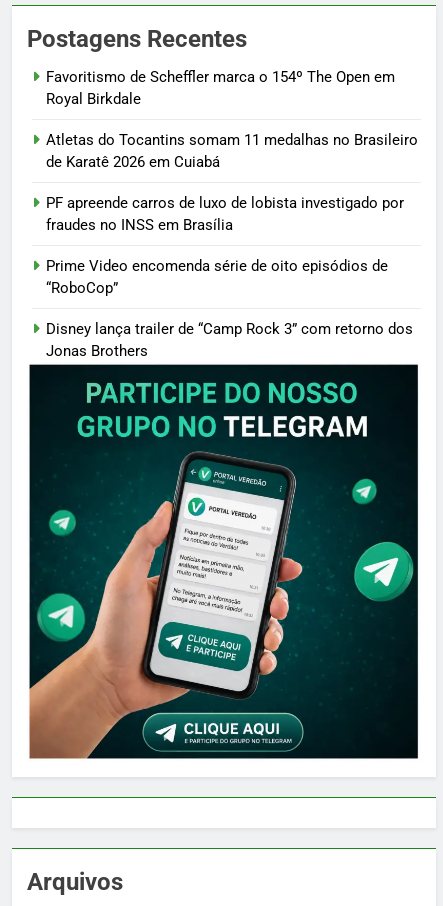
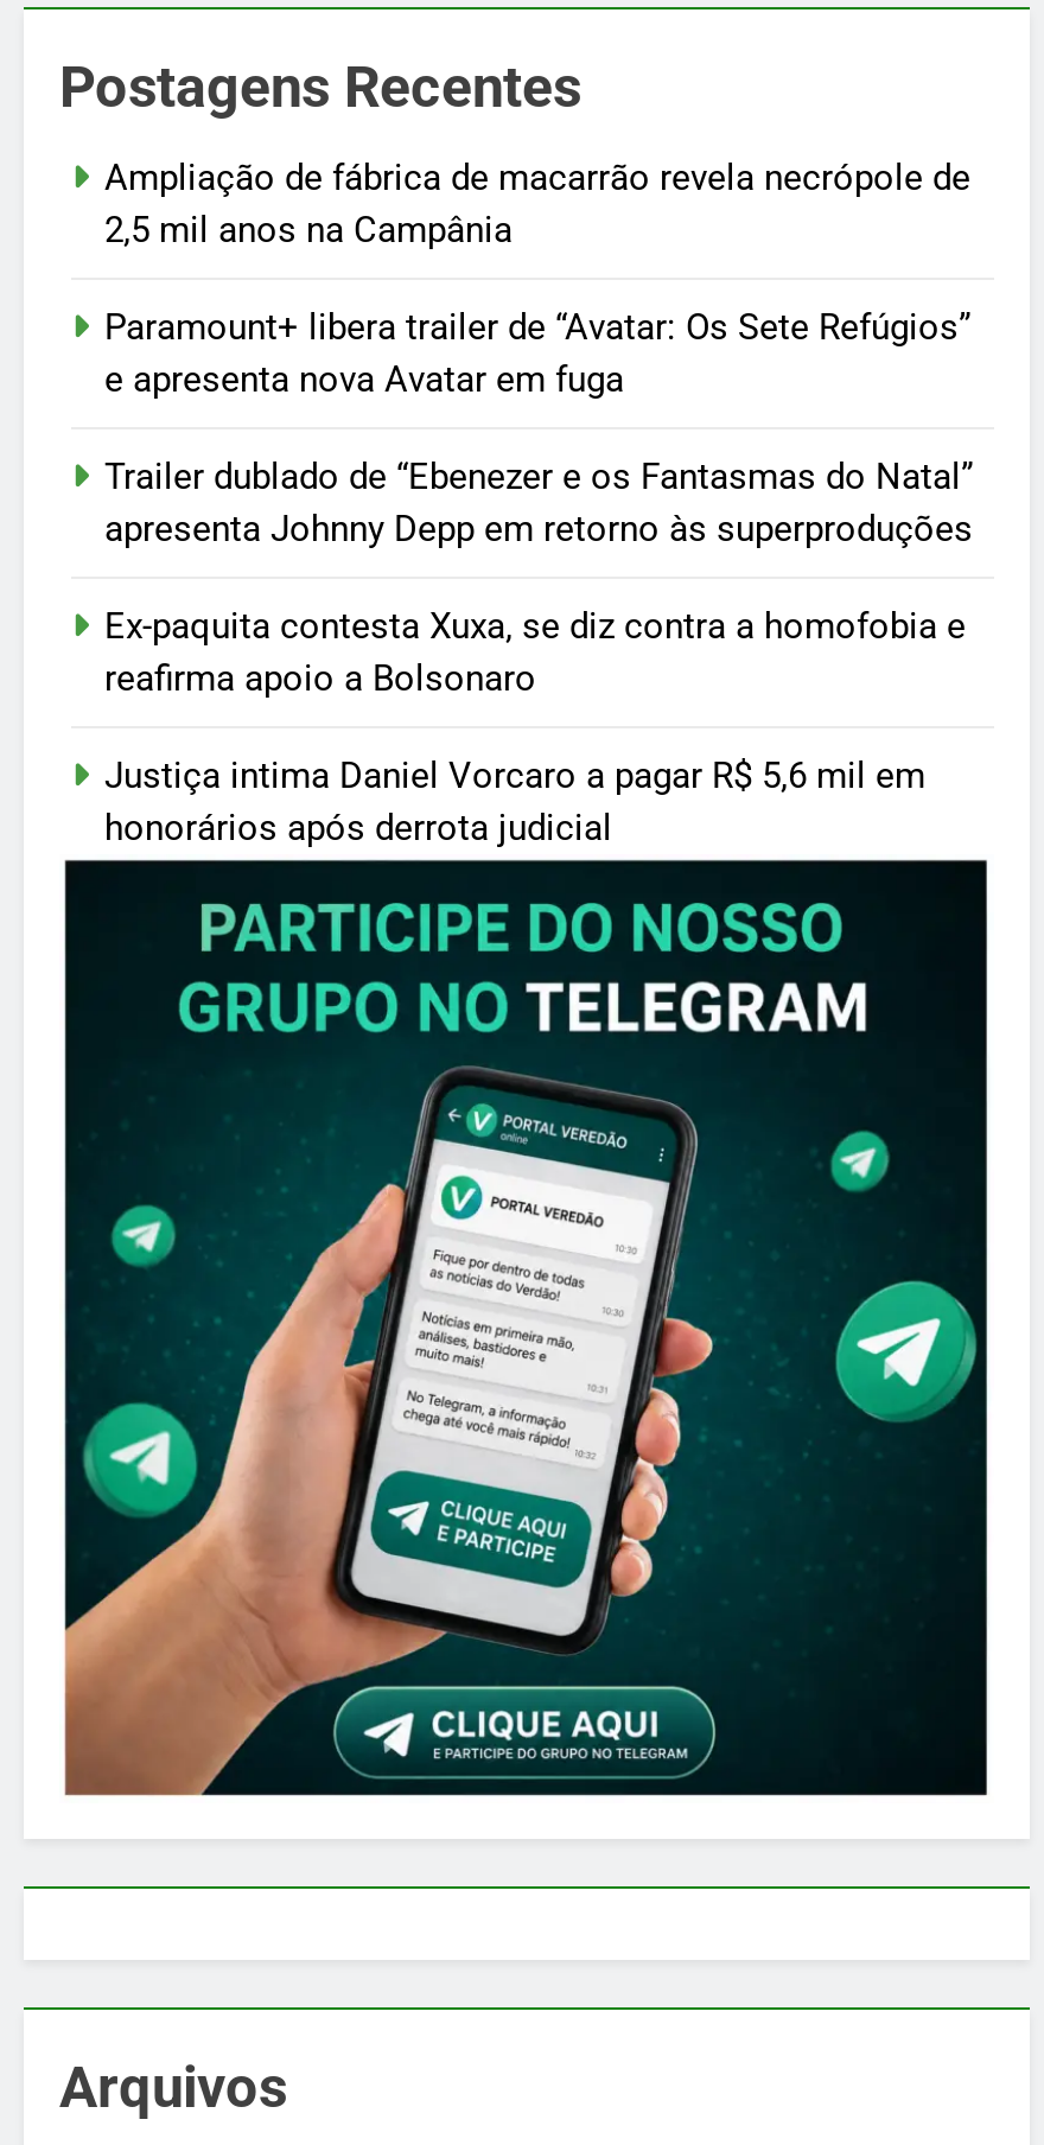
[46,68,395,108] Favoritismo de Scheffler marca o 154º The Open em | Royal Birkdale -> [104,156,970,251] Ampliação de fábrica de macarrão revela necrópole de | 2,5 mil anos na Campânia
[46,131,418,171] Atletas do Tocantins somam 11 medalhas no Brasileiro | de Karatê 2026 em Cuiabá -> [104,306,970,401] Paramount+ libera trailer de “Avatar: Os Sete Refúgios” | e apresenta nova Avatar em fuga
[46,194,404,234] PF apreende carros de luxo de lobista investigado por | fraudes no INSS em Brasília -> [104,455,973,550] Trailer dublado de “Ebenezer e os Fantasmas do Natal” | apresenta Johnny Depp em retorno às superproduções
[46,257,388,297] Prime Video encomenda série de oito episódios de | “RoboCop” -> [104,605,966,699] Ex-paquita contesta Xuxa, se diz contra a homofobia e | reafirma apoio a Bolsonaro
[46,320,413,360] Disney lança trailer de “Camp Rock 3” com retorno dos | Jonas Brothers -> [104,754,925,849] Justiça intima Daniel Vorcaro a pagar R$ 5,6 mil em | honorários após derrota judicial

